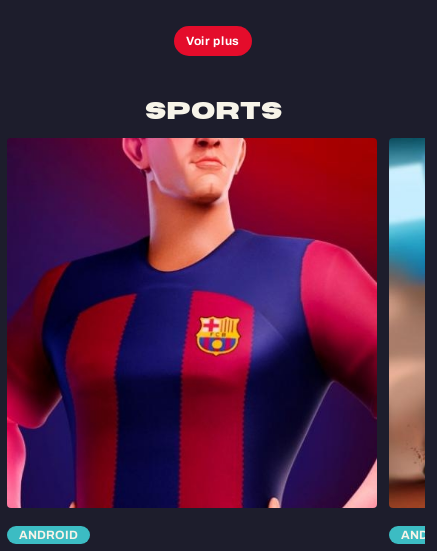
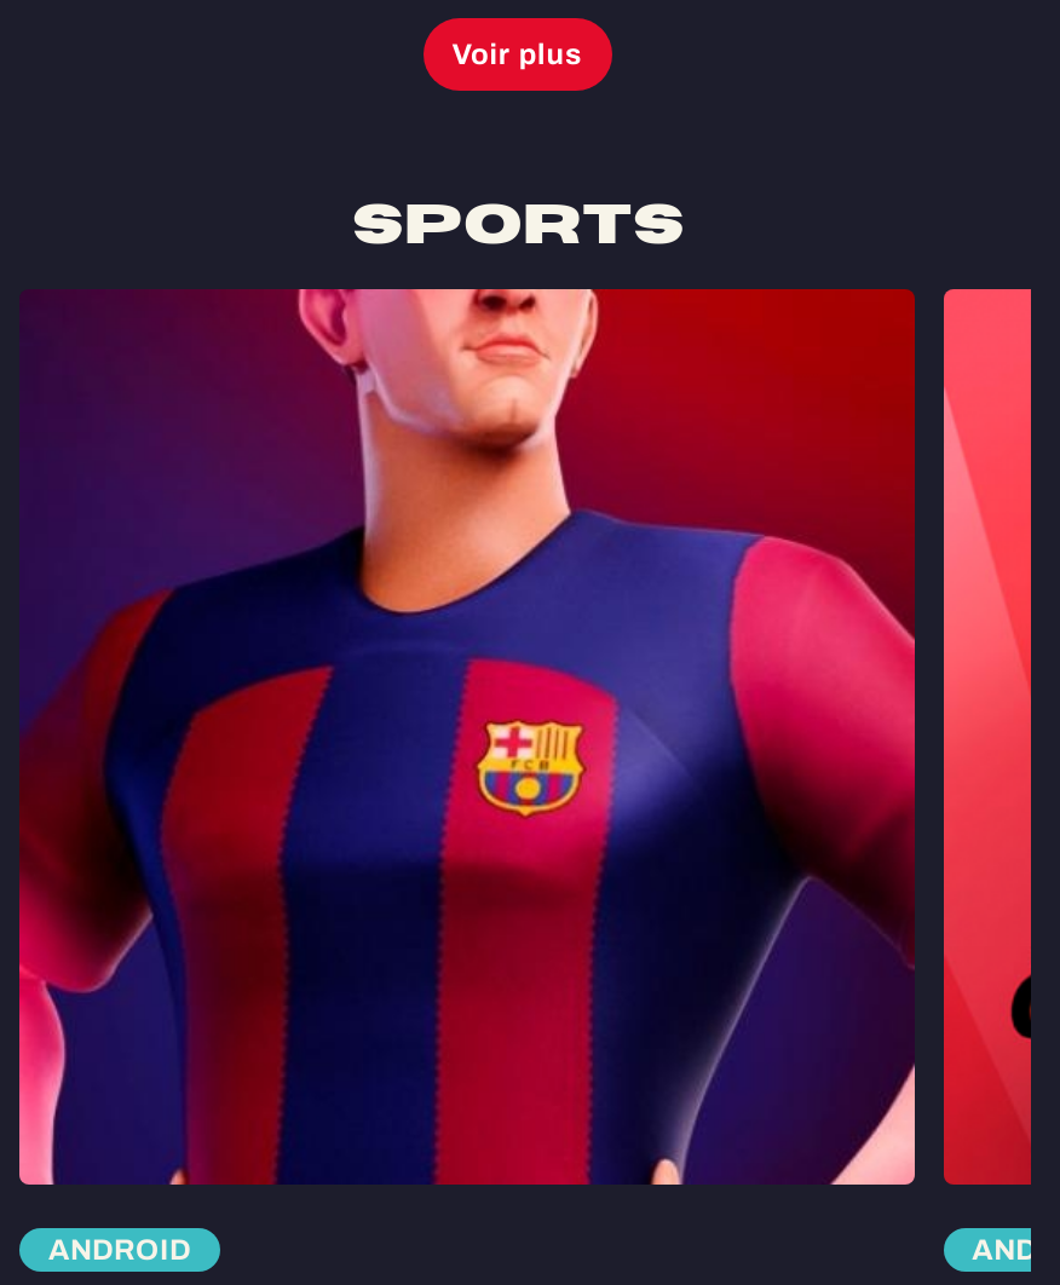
[388,138,426,508] [image] -> [941,287,1033,1185] [image]

